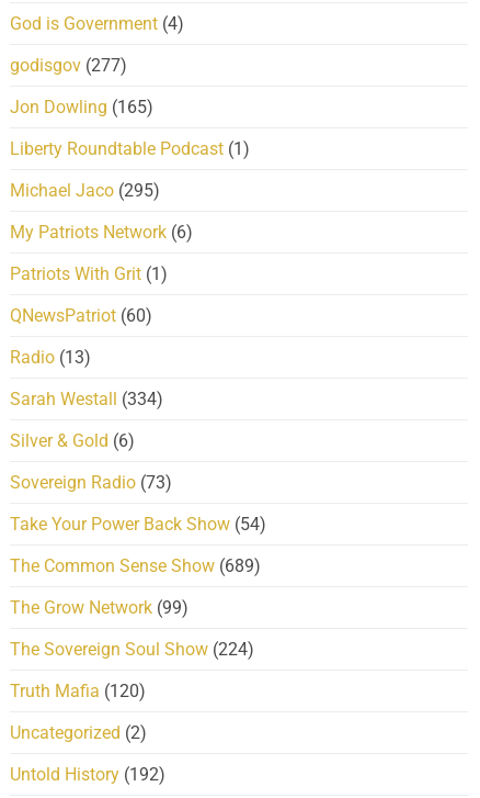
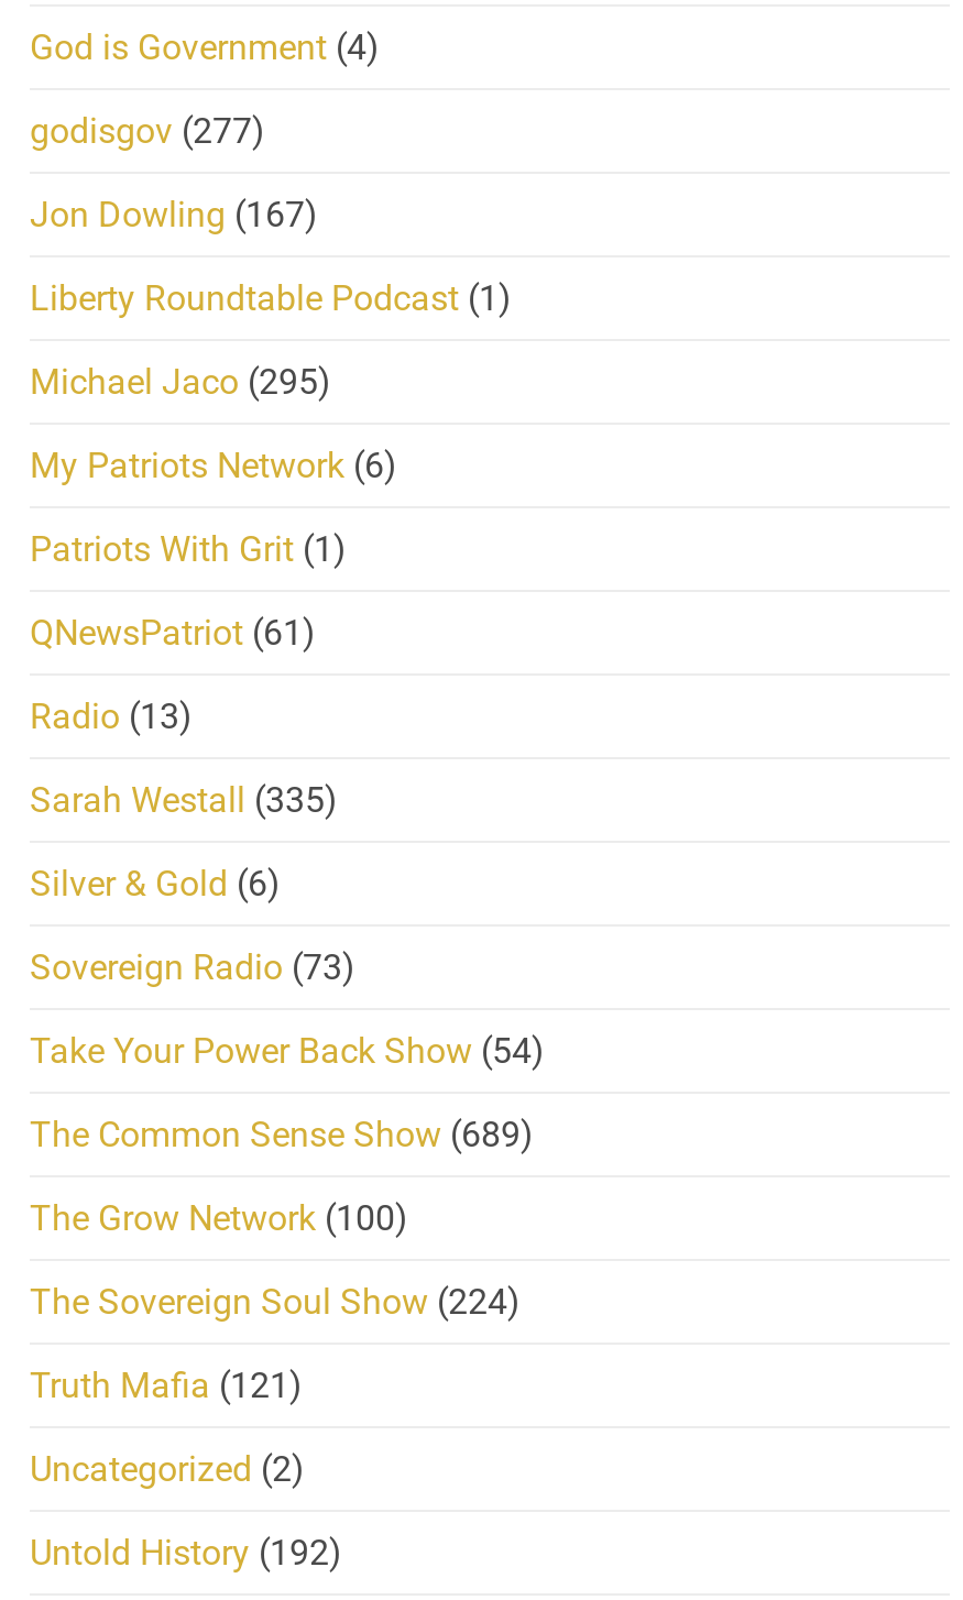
[10,97,153,118] Jon Dowling (165) -> [30,194,318,236] Jon Dowling (167)
[10,305,152,326] QNewsPatriot (60) -> [30,612,316,654] QNewsPatriot (61)
[10,389,163,410] Sarah Westall (334) -> [30,780,338,821] Sarah Westall (335)
[10,597,188,618] The Grow Network (99) -> [30,1198,408,1240] The Grow Network (100)
[10,681,146,702] Truth Mafia (120) -> [30,1365,303,1407] Truth Mafia (121)

